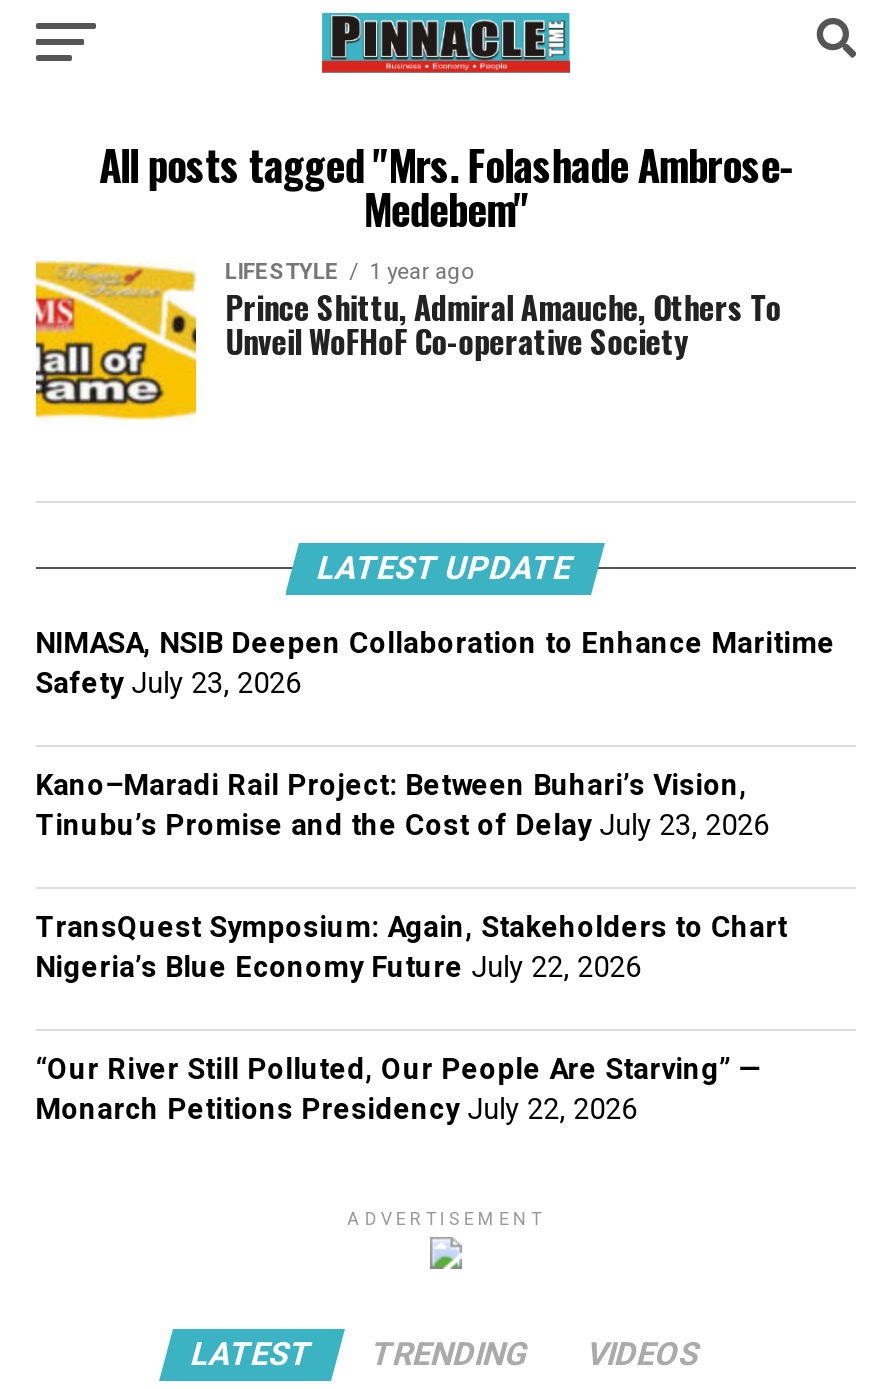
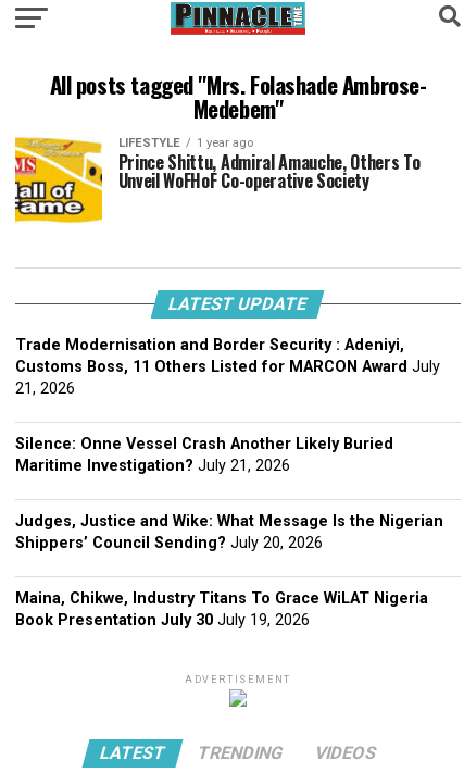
[35,627,835,701] NIMASA, NSIB Deepen Collaboration to Enhance Maritime | Safety July 23, 2026 -> [15,336,440,398] Trade Modernisation and Border Security : Adeniyi, | Customs Boss, 11 Others Listed for MARCON Award July | 21, 2026
[35,769,769,843] Kano–Maradi Rail Project: Between Buhari’s Vision, | Tinubu’s Promise and the Cost of Delay July 23, 2026 -> [15,435,393,475] Silence: Onne Vessel Crash Another Likely Buried | Maritime Investigation? July 21, 2026
[35,911,787,985] TransQuest Symposium: Again, Stakeholders to Chart | Nigeria’s Blue Economy Future July 22, 2026 -> [15,512,443,552] Judges, Justice and Wike: What Message Is the Nigerian | Shippers’ Council Sending? July 20, 2026
[35,1053,763,1127] “Our River Still Polluted, Our People Are Starving” — | Monarch Petitions Presidency July 22, 2026 -> [15,589,428,629] Maina, Chikwe, Industry Titans To Grace WiLAT Nigeria | Book Presentation July 30 July 19, 2026

